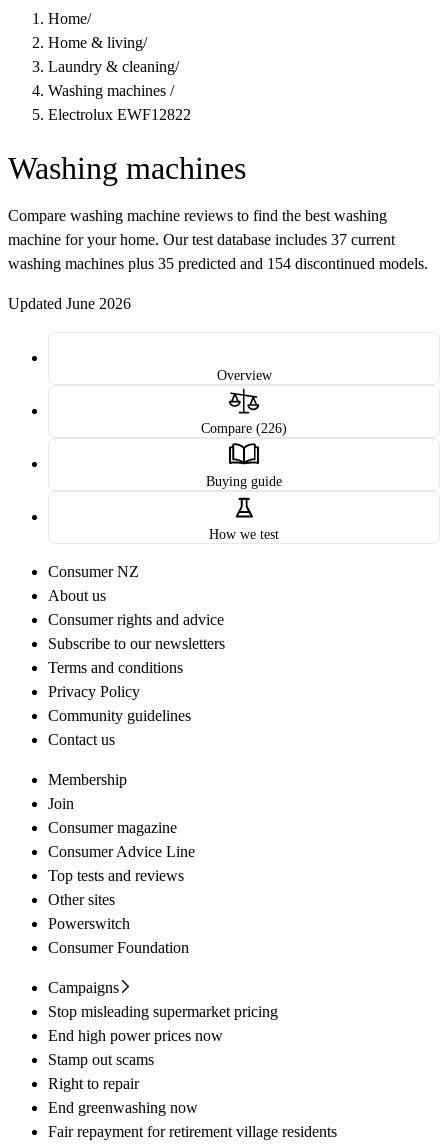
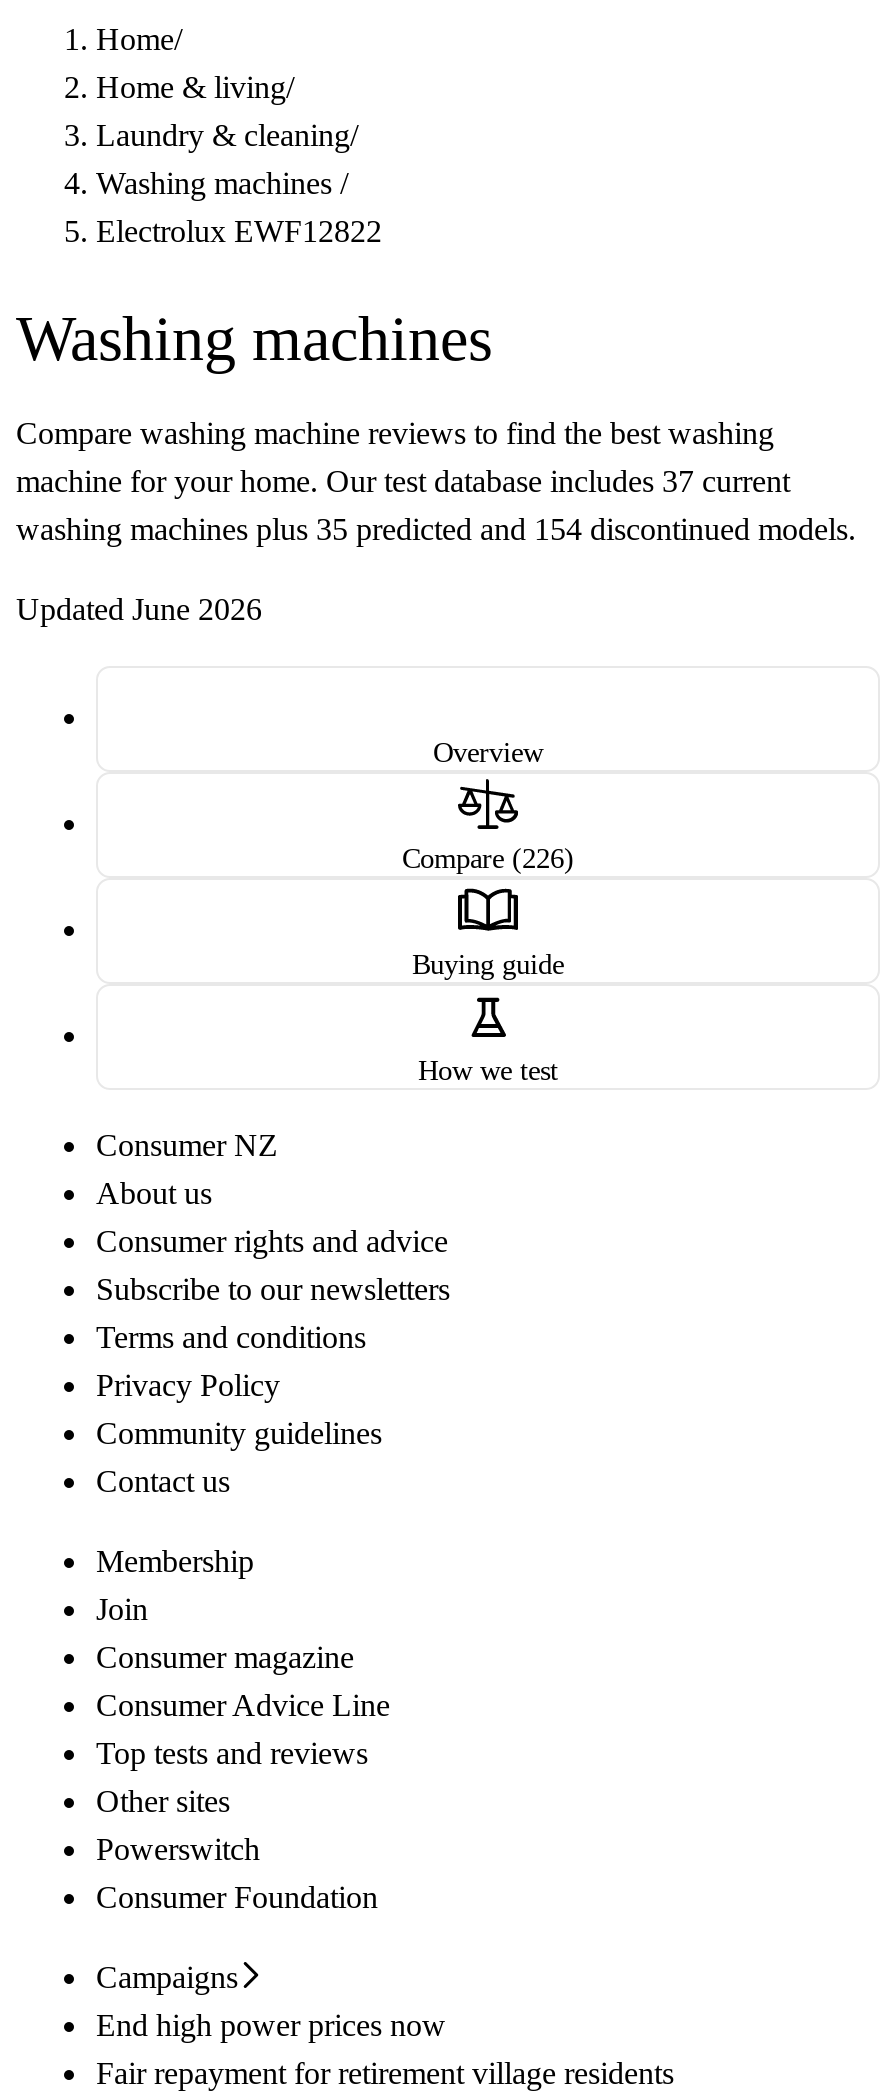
[48,1003,278,1020] Stop misleading supermarket pricing -> none
[48,1051,198,1116] Stamp out scams | Right to repair | End greenwashing now -> none

